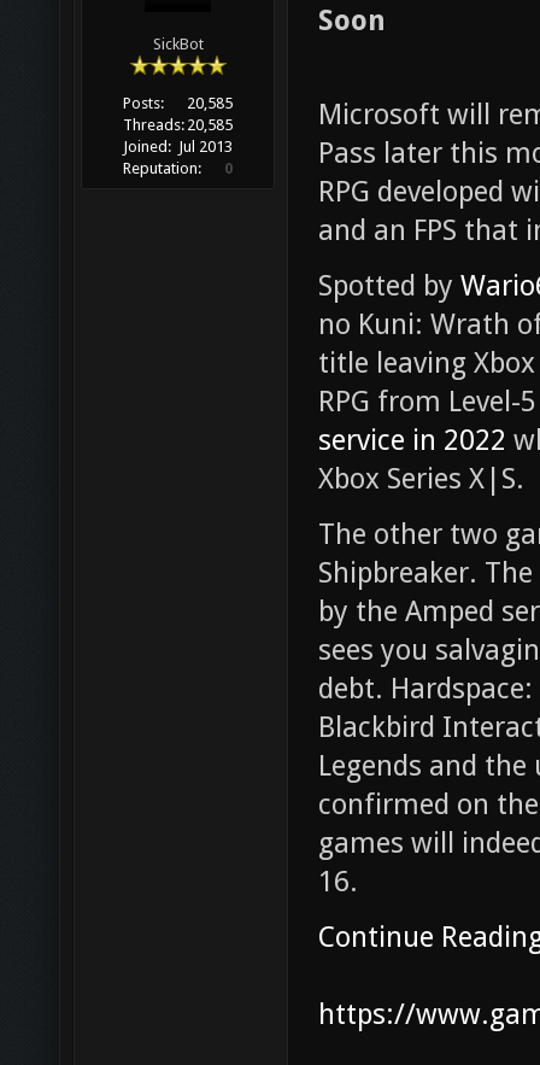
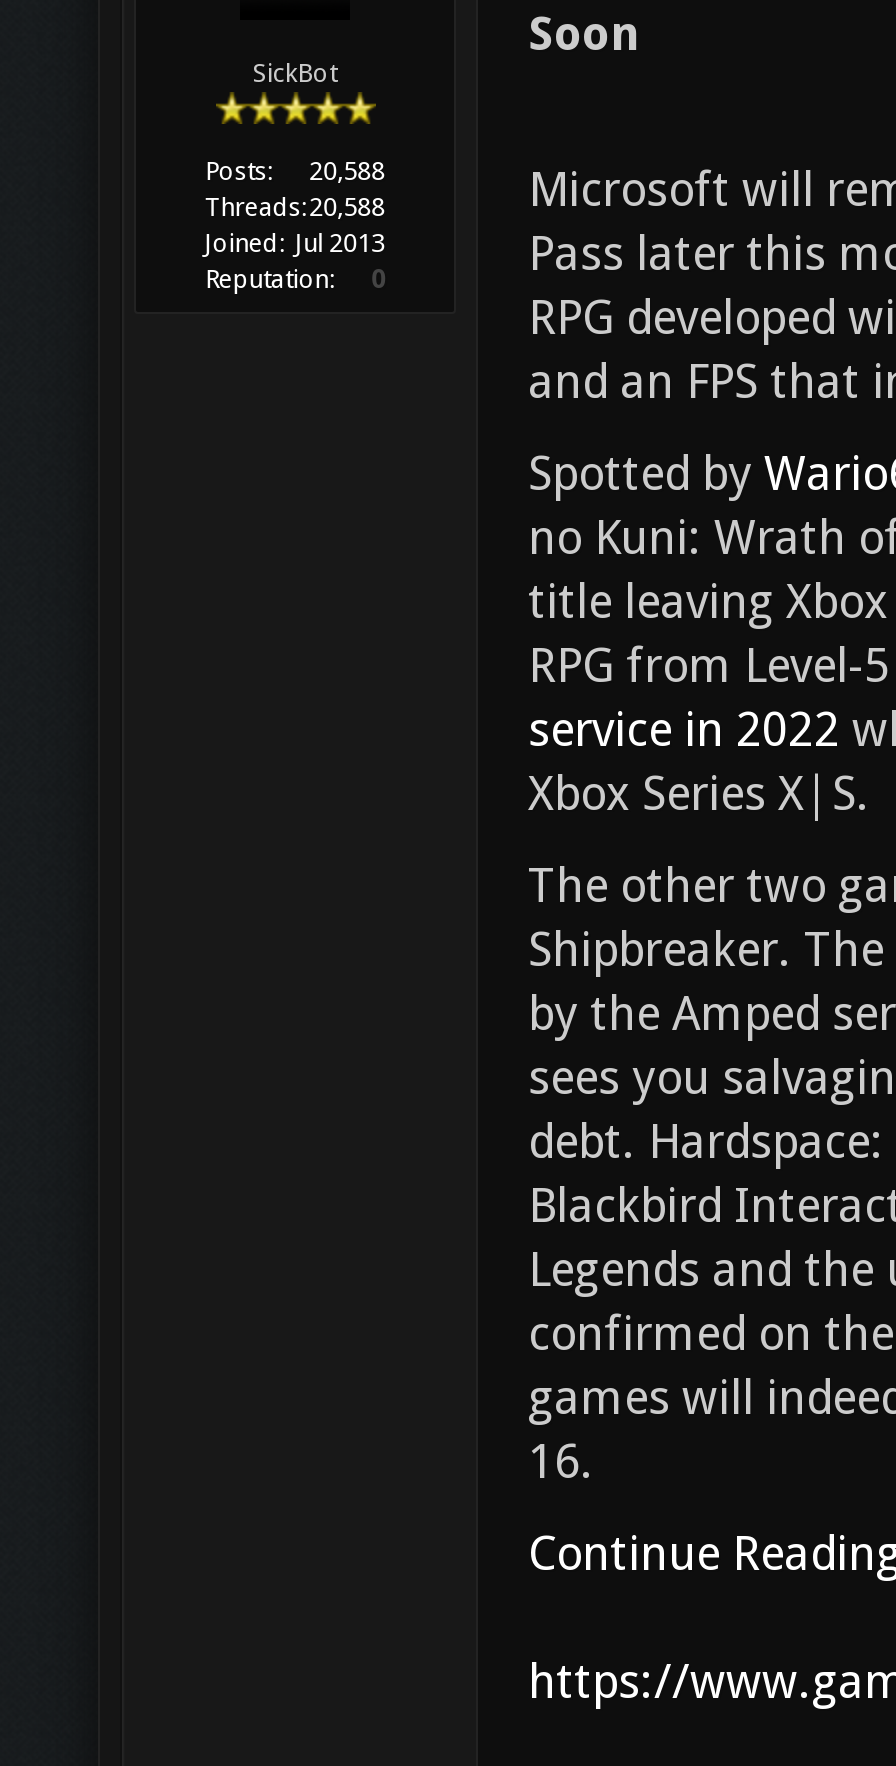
[123,95,232,113] Posts: 20,585 -> [205,157,385,187] Posts: 20,588
[123,116,232,134] Threads: 20,585 -> [205,193,385,223] Threads: 20,588

